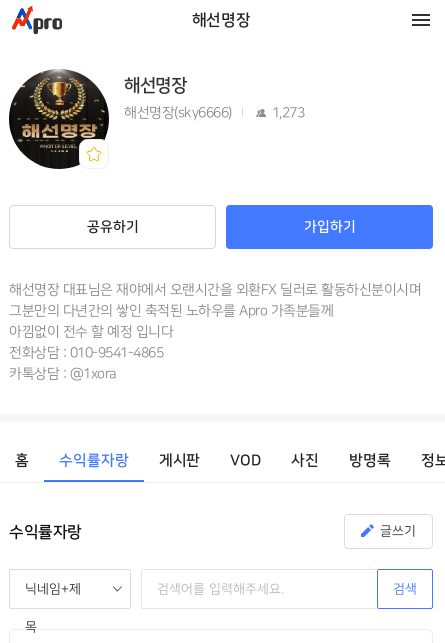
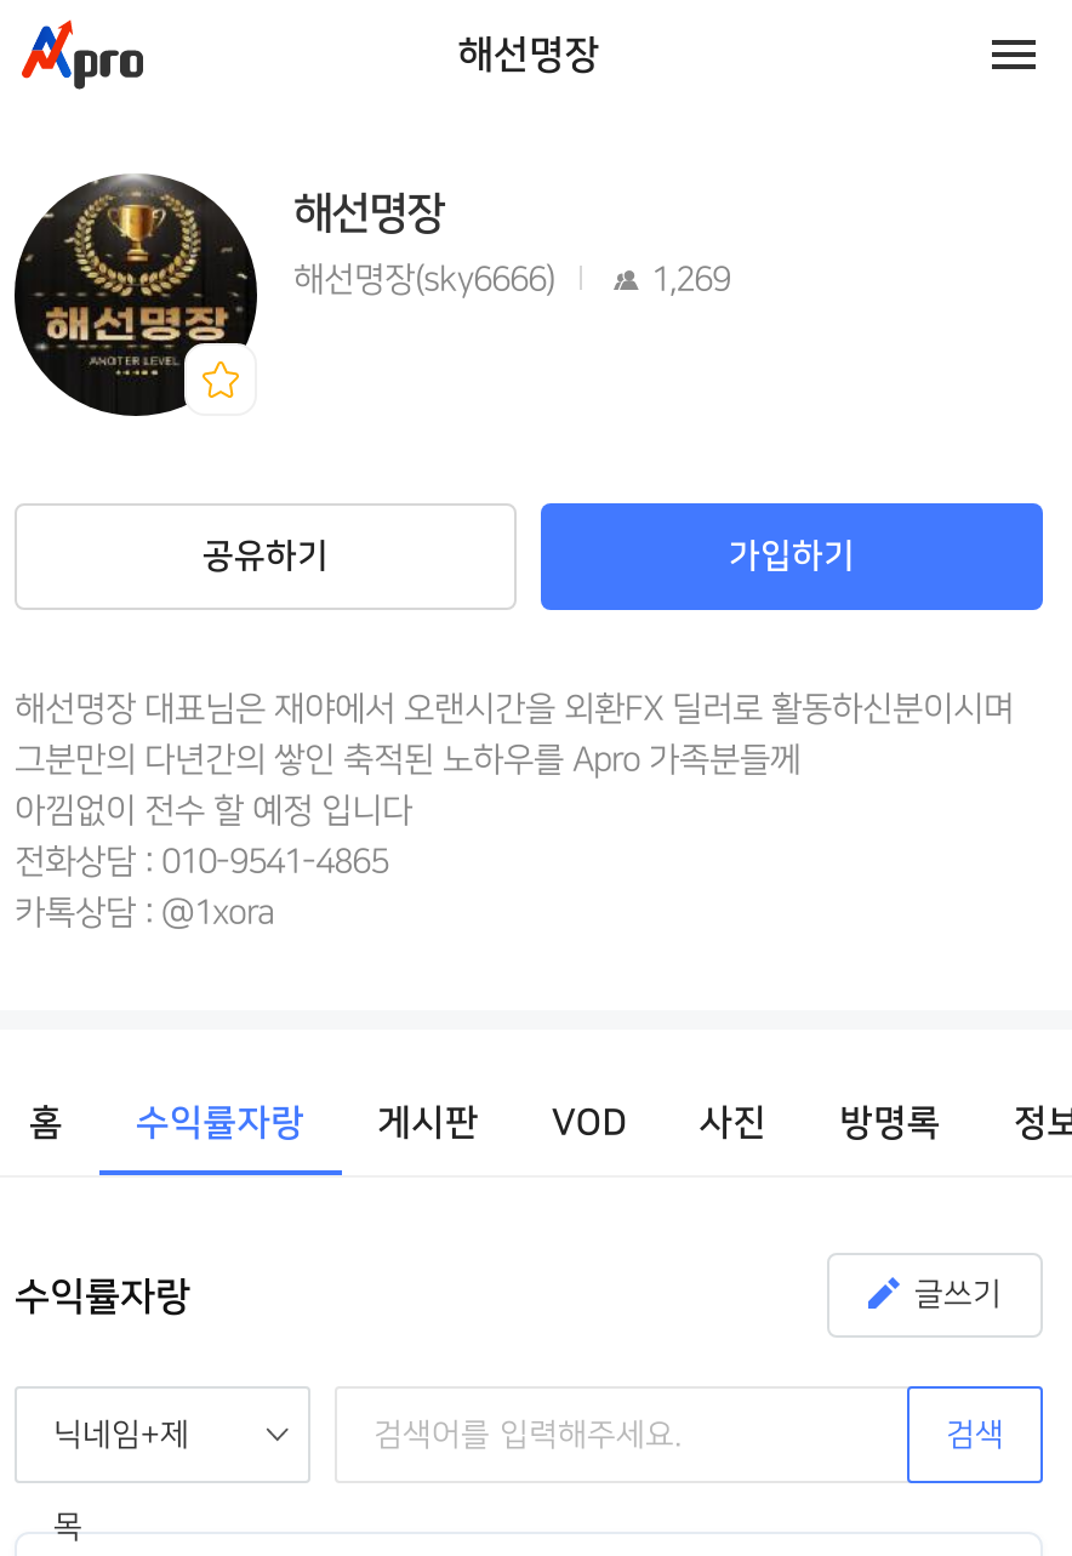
[271,105,304,120] 1,273 -> [651,261,730,297] 1,269

